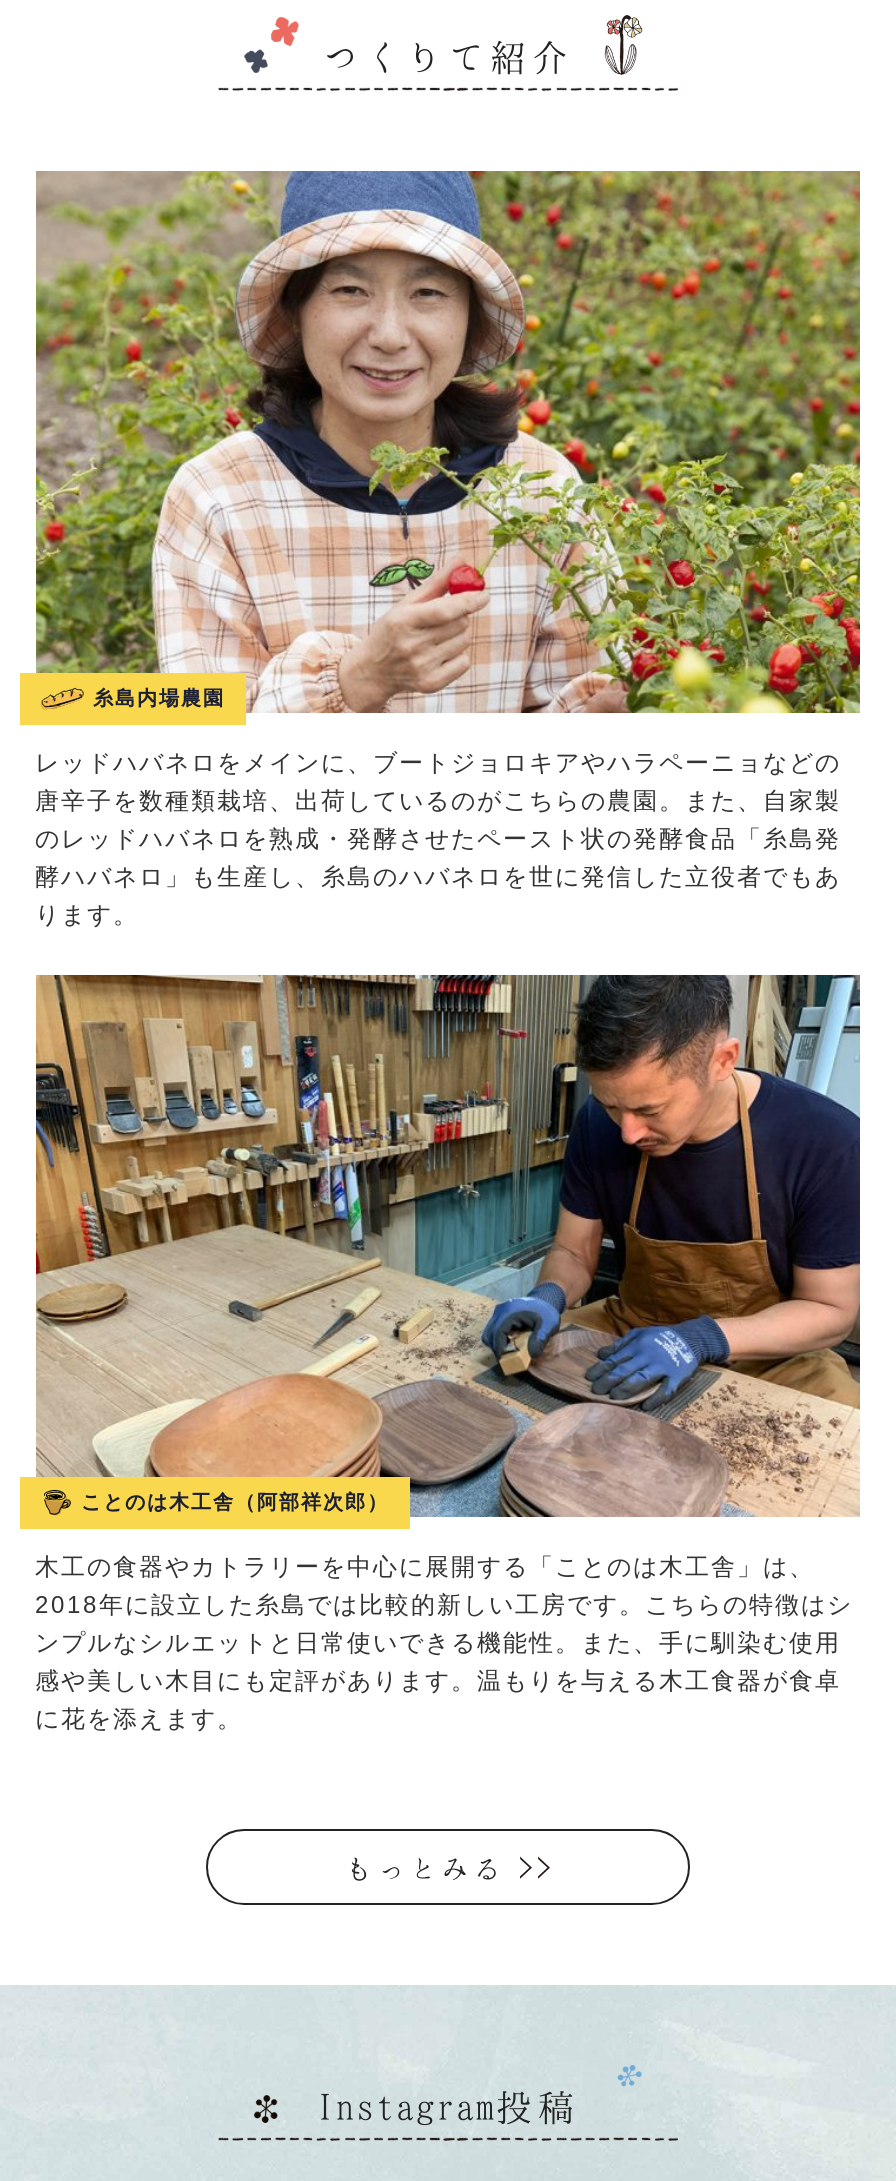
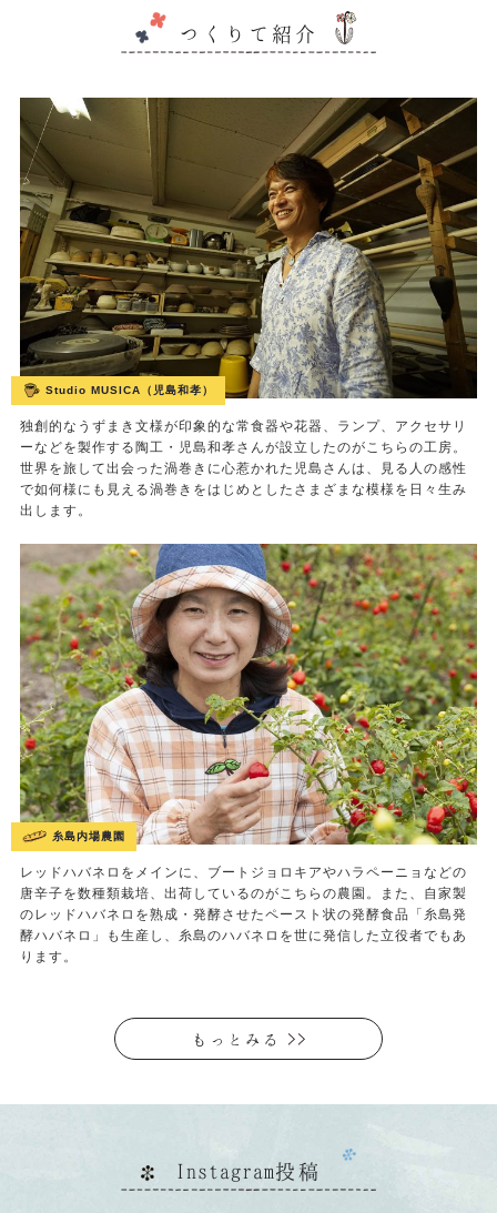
none -> [19,97,478,518] [image] | Studio MUSICA（児島和孝） | 独創的なうずまき文様が印象的な常食器や花器、ランプ、アクセサリ | ーなどを製作する陶工・児島和孝さんが設立したのがこちらの工房。 | 世界を旅して出会った渦巻きに心惹かれた児島さんは、見る人の感性 | で如何様にも見える渦巻きをはじめとしたさまざまな模様を日々生み | 出します。
moved [32,167,864,929] -> [18,542,479,965]: [image] | 糸島内場農園 | レッドハバネロをメインに、ブートジョロキアやハラペーニョなどの | 唐辛子を数種類栽培、出荷しているのがこちらの農園。また、自家製 | のレッドハバネロを熟成・発酵させたペースト状の発酵食品「糸島発 | 酵ハバネロ」も生産し、糸島のハバネロを世に発信した立役者でもあ | ります。
[34,973,862,1733] [image] | ことのは木工舎（阿部祥次郎） | 木工の食器やカトラリーを中心に展開する「ことのは木工舎」は、 | 2018年に設立した糸島では比較的新しい工房です。こちらの特徴はシ | ンプルなシルエットと日常使いできる機能性。また、手に馴染む使用 | 感や美しい木目にも定評があります。温もりを与える木工食器が食卓 | に花を添えます。 -> none

